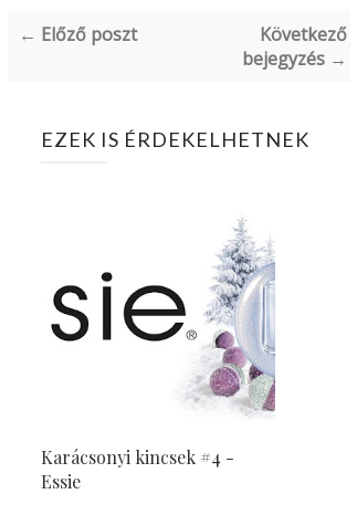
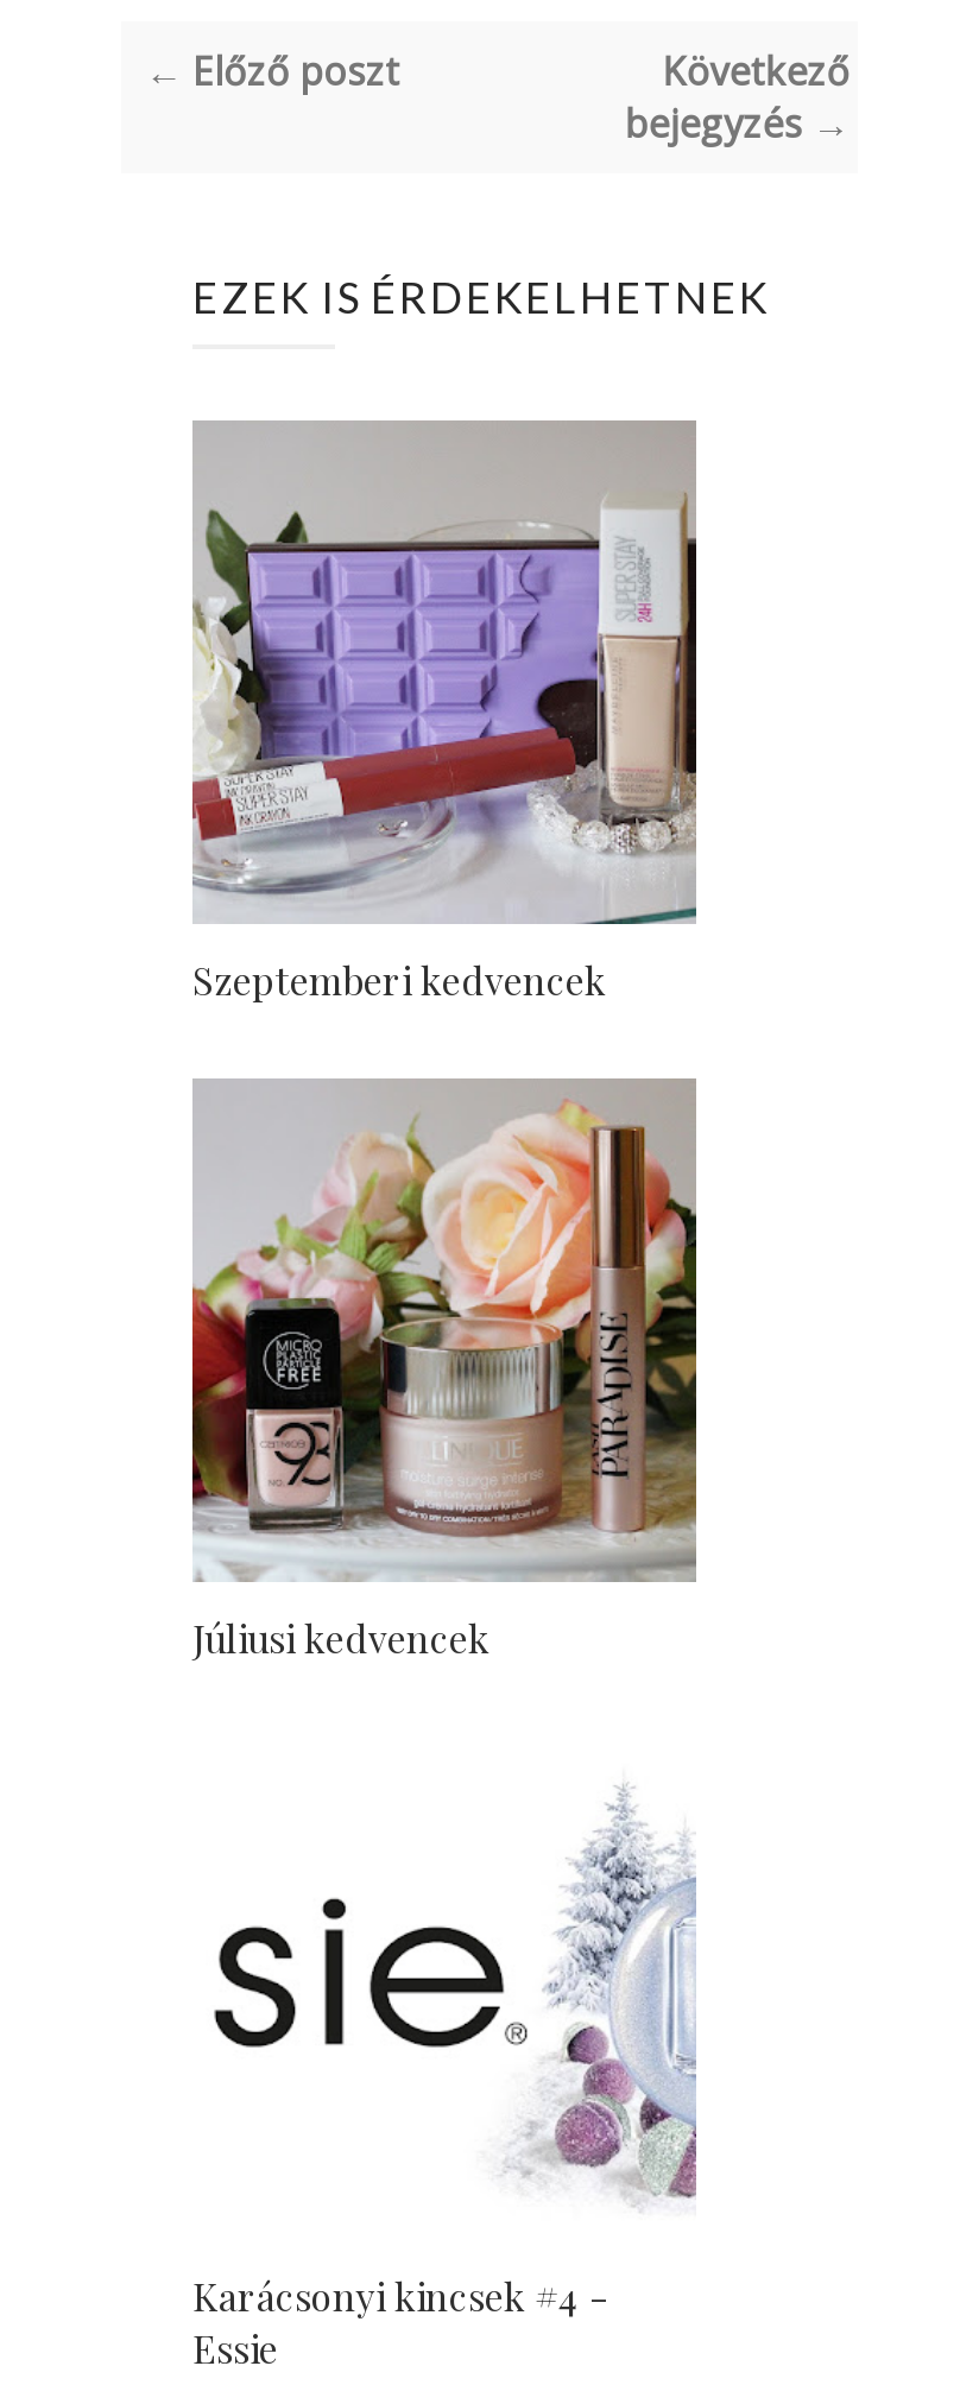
none -> [190,418,699,1006] [image] | Szeptemberi kedvencek
none -> [190,1076,699,1664] [image] | Júliusi kedvencek

